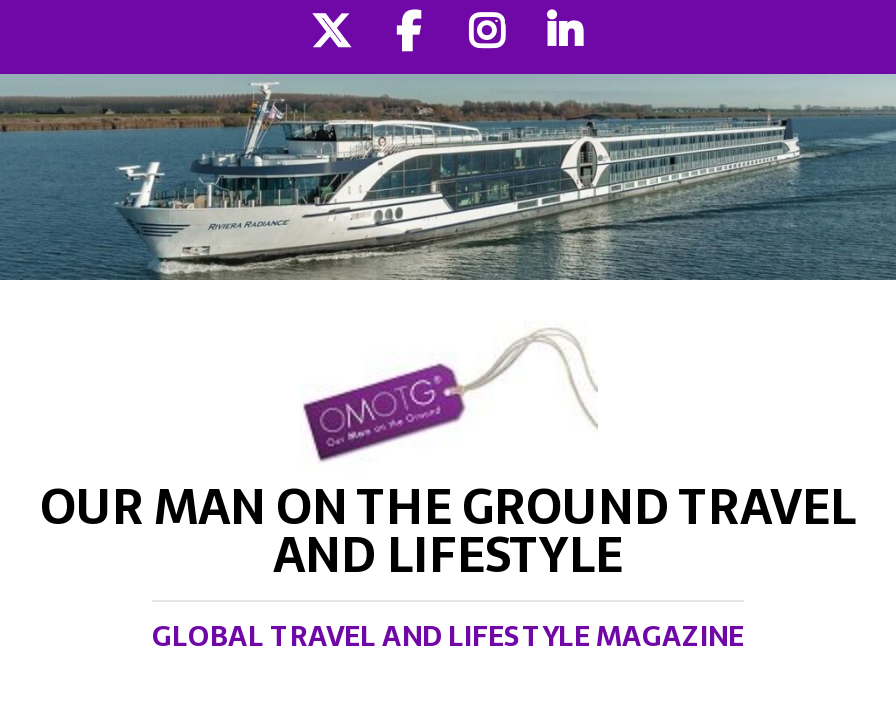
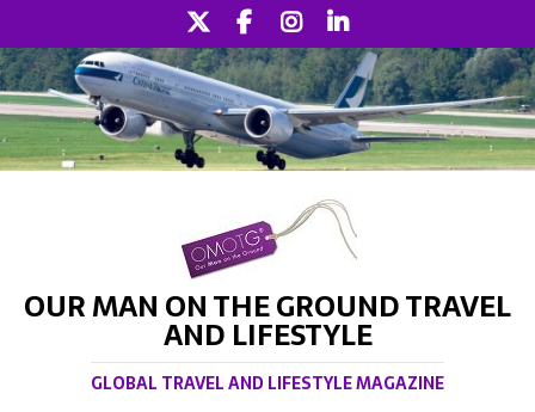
[6,72,890,282] [image] -> [4,47,531,171] [image]

